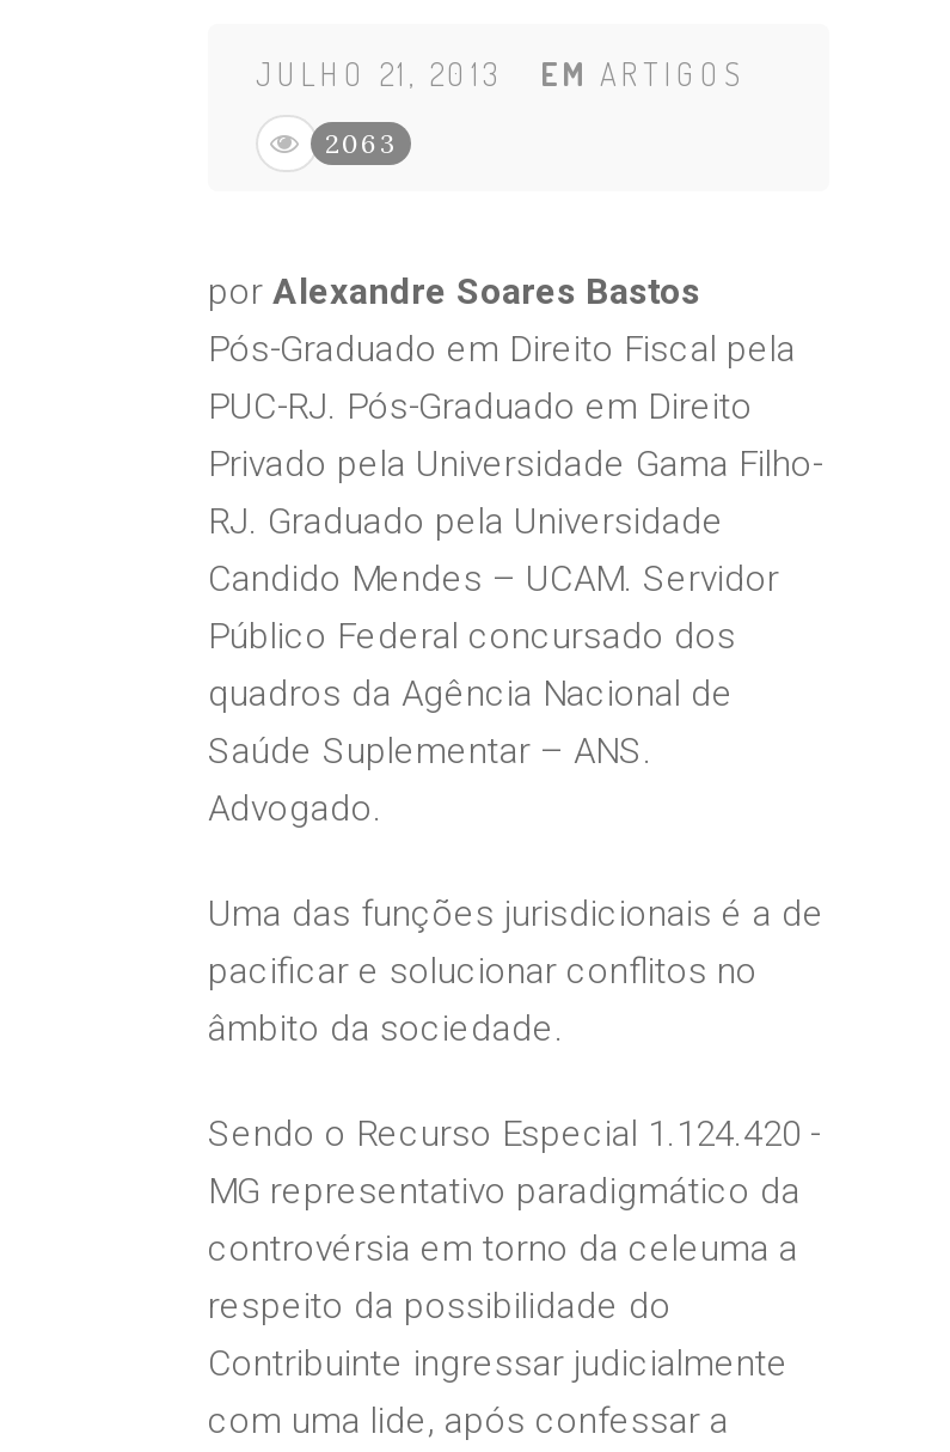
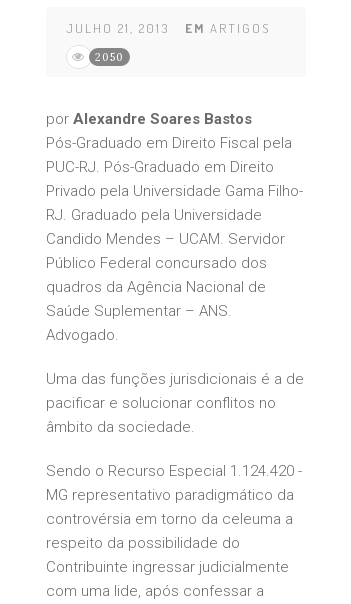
[325,127,397,160] 2063 -> [95,50,124,64] 2050

